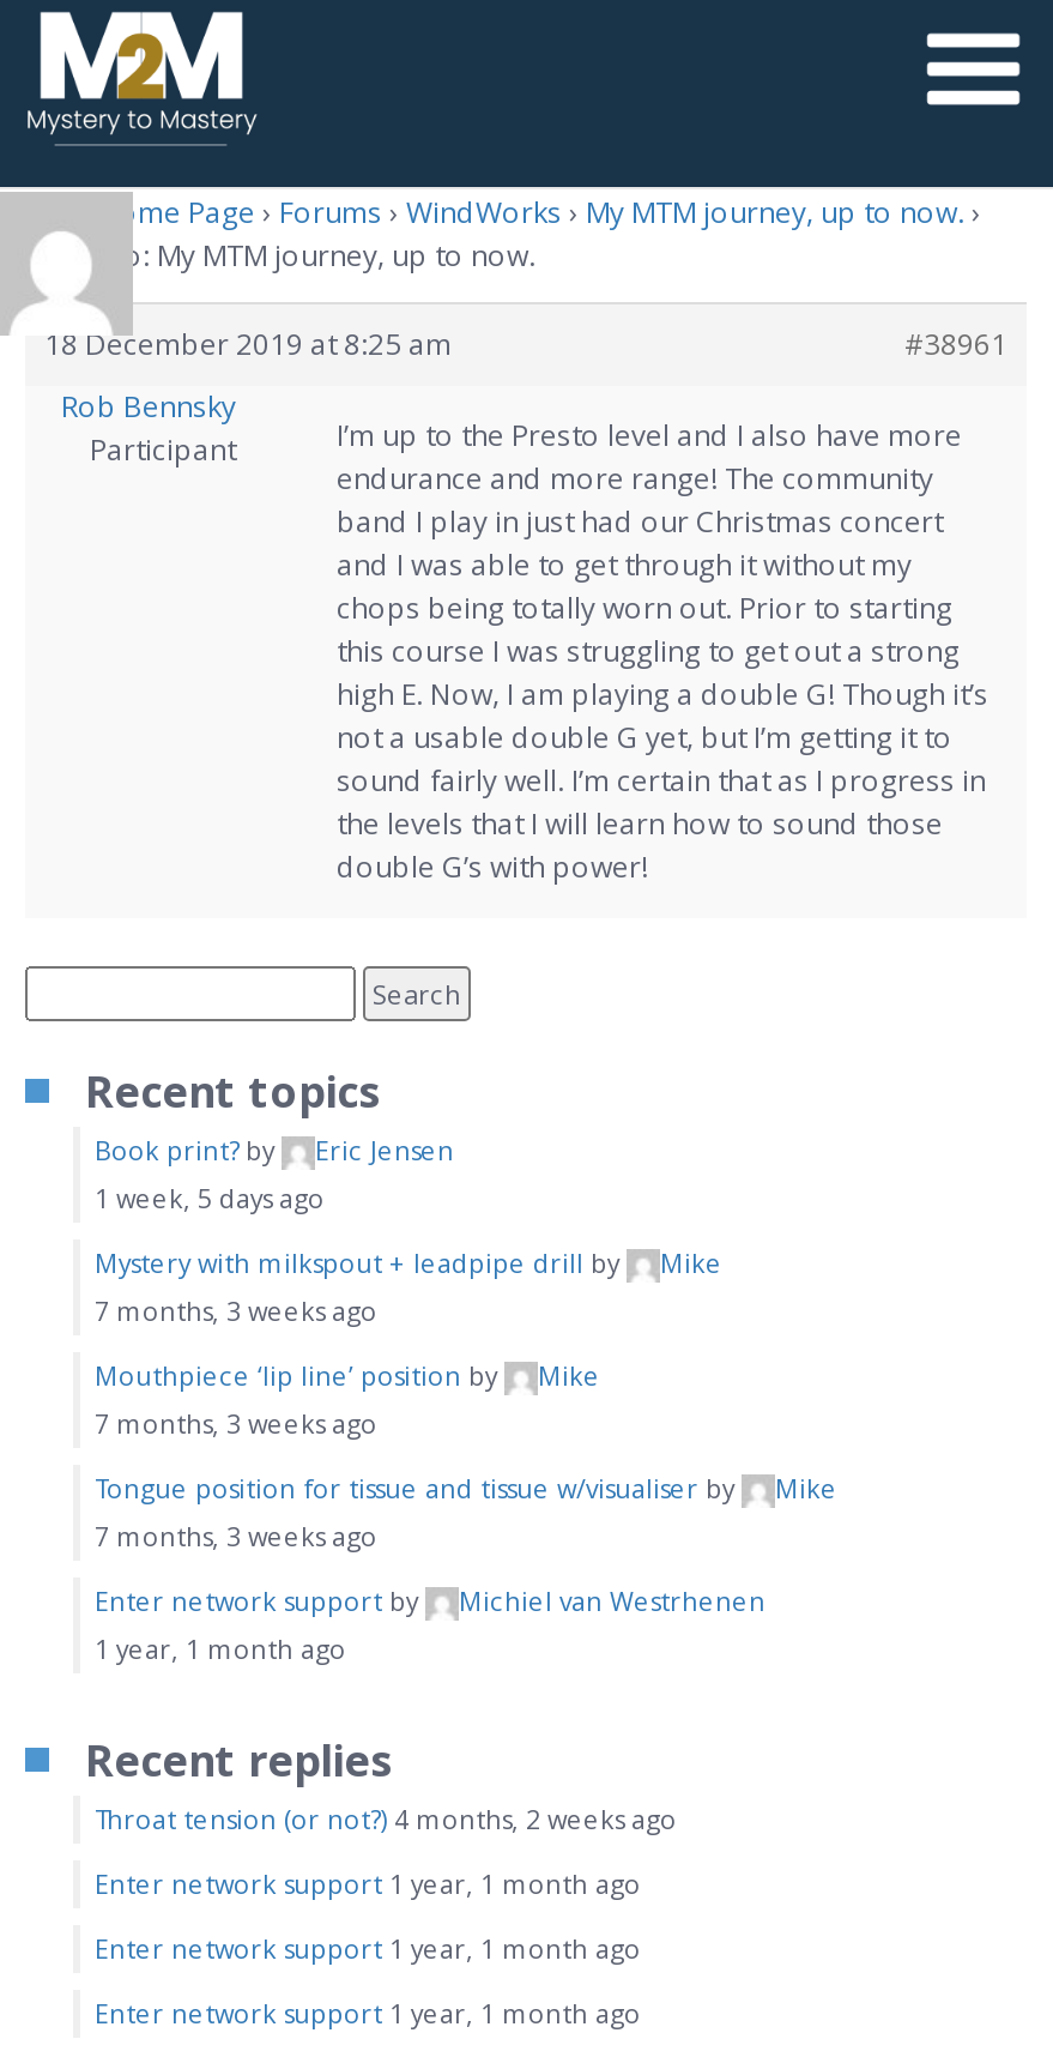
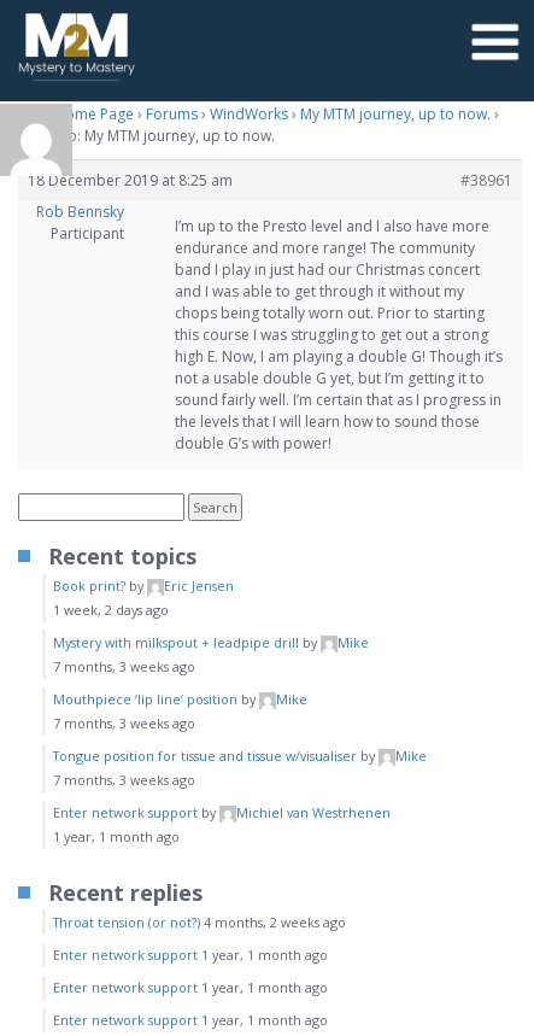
[95,1180,325,1215] 1 week, 5 days ago -> [53,601,169,619] 1 week, 2 days ago

